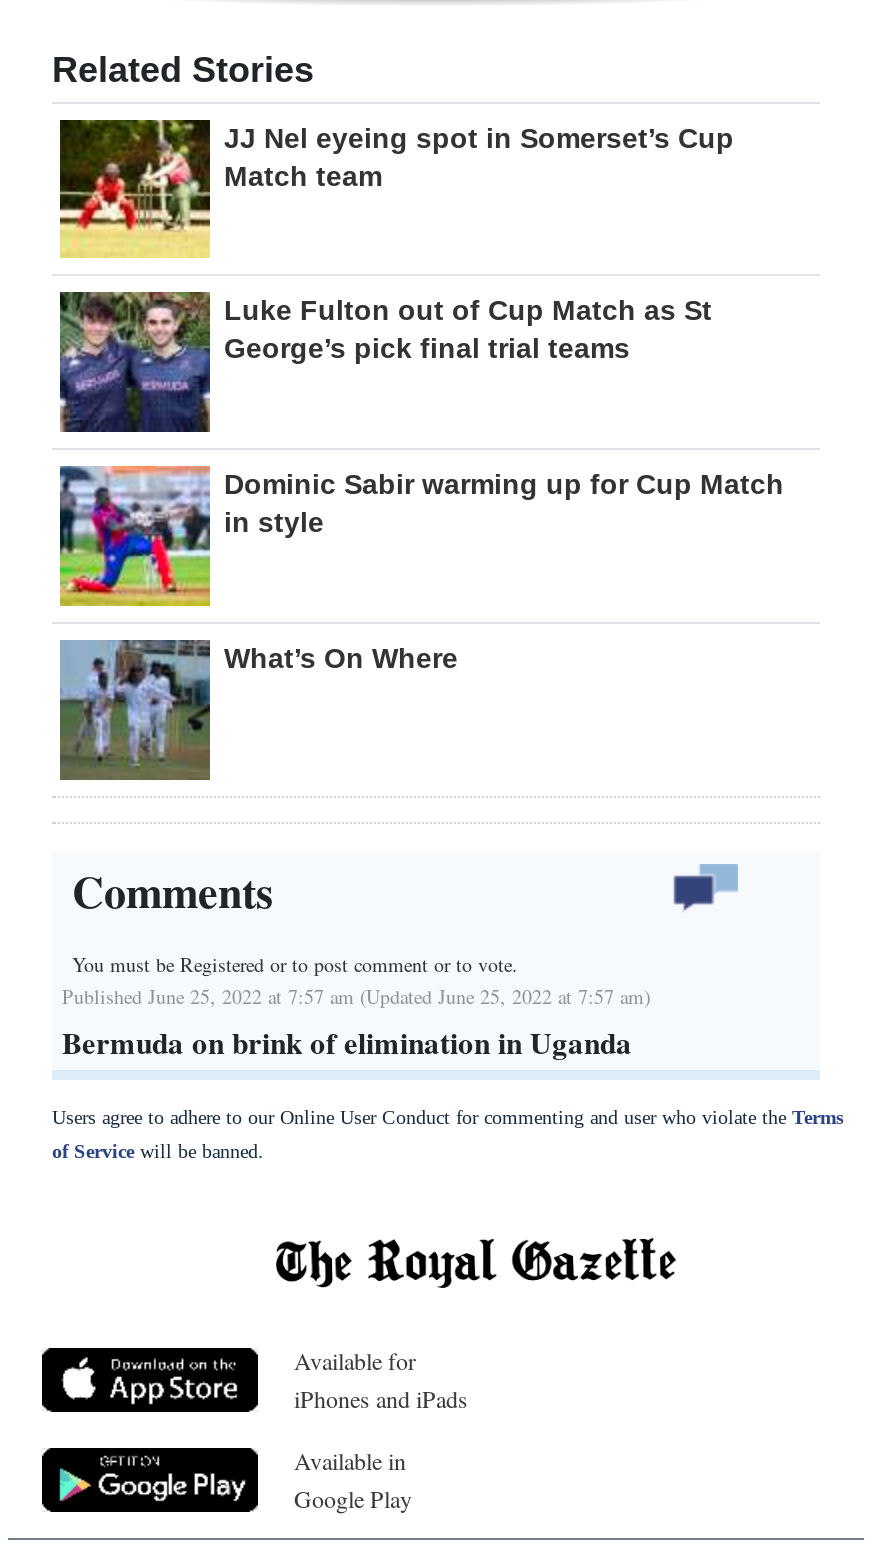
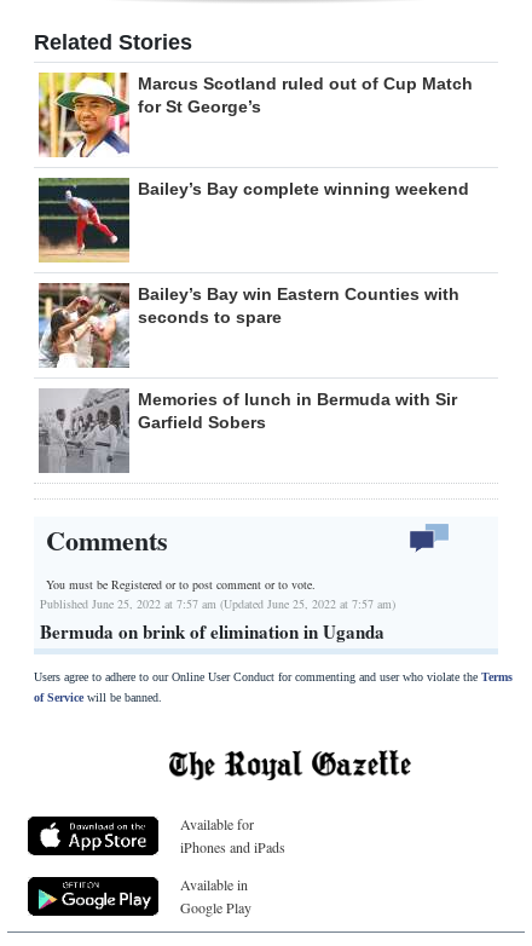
[58,118,734,260] [image] | JJ Nel eyeing spot in Somerset’s Cup | Match team -> [37,71,473,158] [image] | Marcus Scotland ruled out of Cup Match | for St George’s
[60,292,712,434] [image] | Luke Fulton out of Cup Match as St | George’s pick final trial teams -> [39,178,469,263] [image] | Bailey’s Bay complete winning weekend
[58,464,784,608] [image] | Dominic Sabir warming up for Cup Match | in style -> [37,282,459,369] [image] | Bailey’s Bay win Eastern Counties with | seconds to spare
[62,640,458,780] [image] | What’s On Where -> [39,390,457,473] [image] | Memories of lunch in Bermuda with Sir | Garfield Sobers

